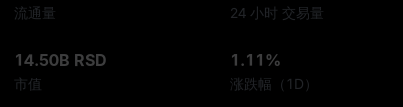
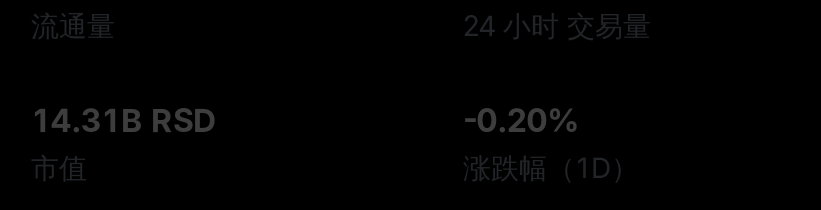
[14,50,107,70] 14.50B RSD -> [31,100,217,140] 14.31B RSD
[230,50,281,70] 1.11% -> [463,100,579,140] -0.20%

